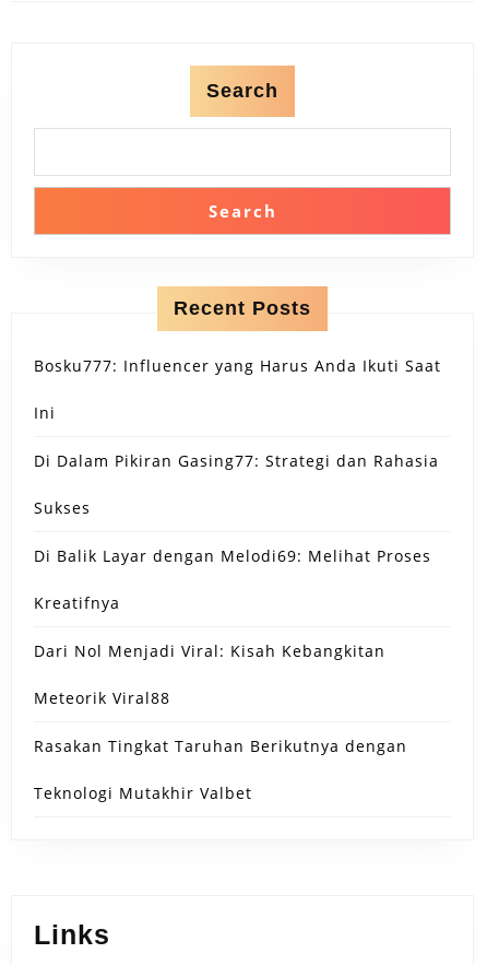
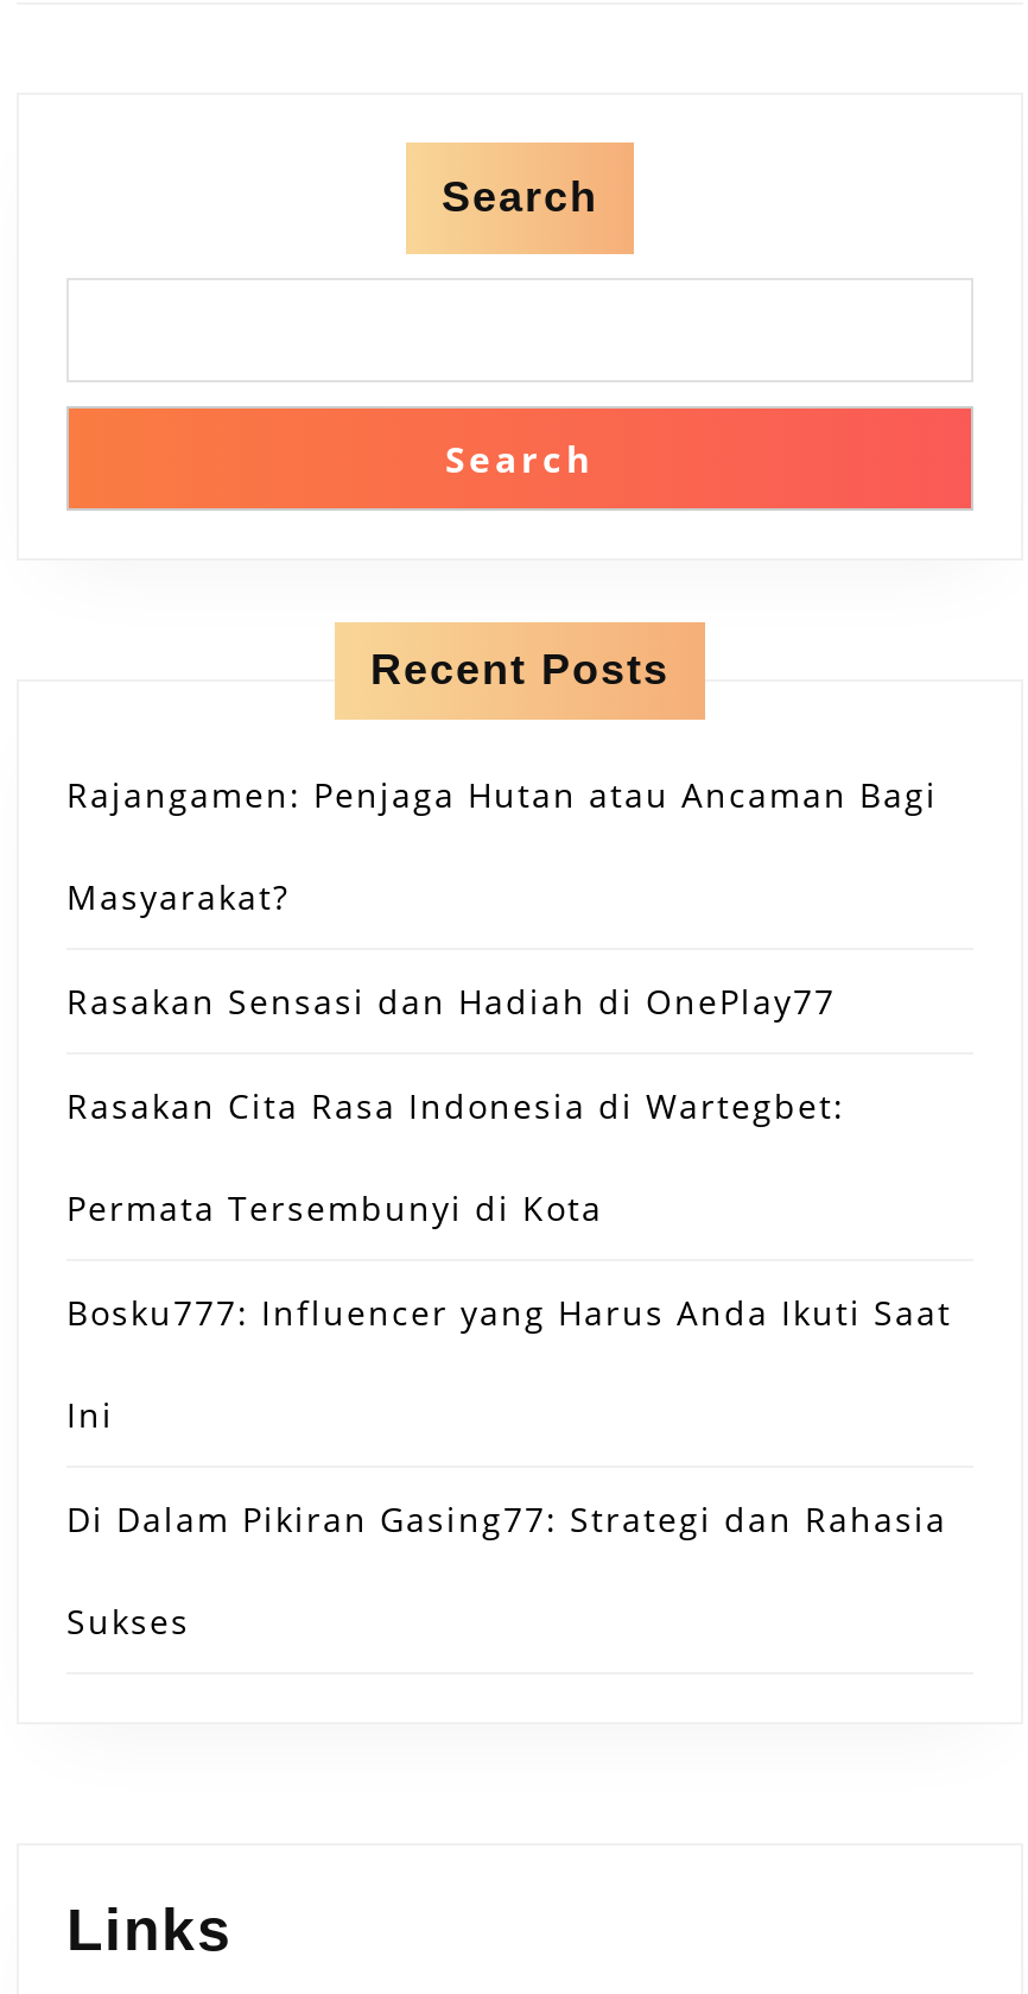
none -> [66,771,938,1230] Rajangamen: Penjaga Hutan atau Ancaman Bagi | Masyarakat? | Rasakan Sensasi dan Hadiah di OnePlay77 | Rasakan Cita Rasa Indonesia di Wartegbet: | Permata Tersembunyi di Kota
moved [34,355,441,518] -> [66,1289,952,1643]: Bosku777: Influencer yang Harus Anda Ikuti Saat | Ini | Di Dalam Pikiran Gasing77: Strategi dan Rahasia | Sukses
[34,545,431,803] Di Balik Layar dengan Melodi69: Melihat Proses | Kreatifnya | Dari Nol Menjadi Viral: Kisah Kebangkitan | Meteorik Viral88 | Rasakan Tingkat Taruhan Berikutnya dengan | Teknologi Mutakhir Valbet -> none

